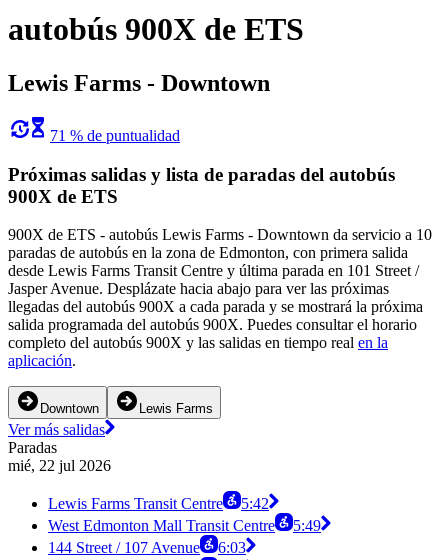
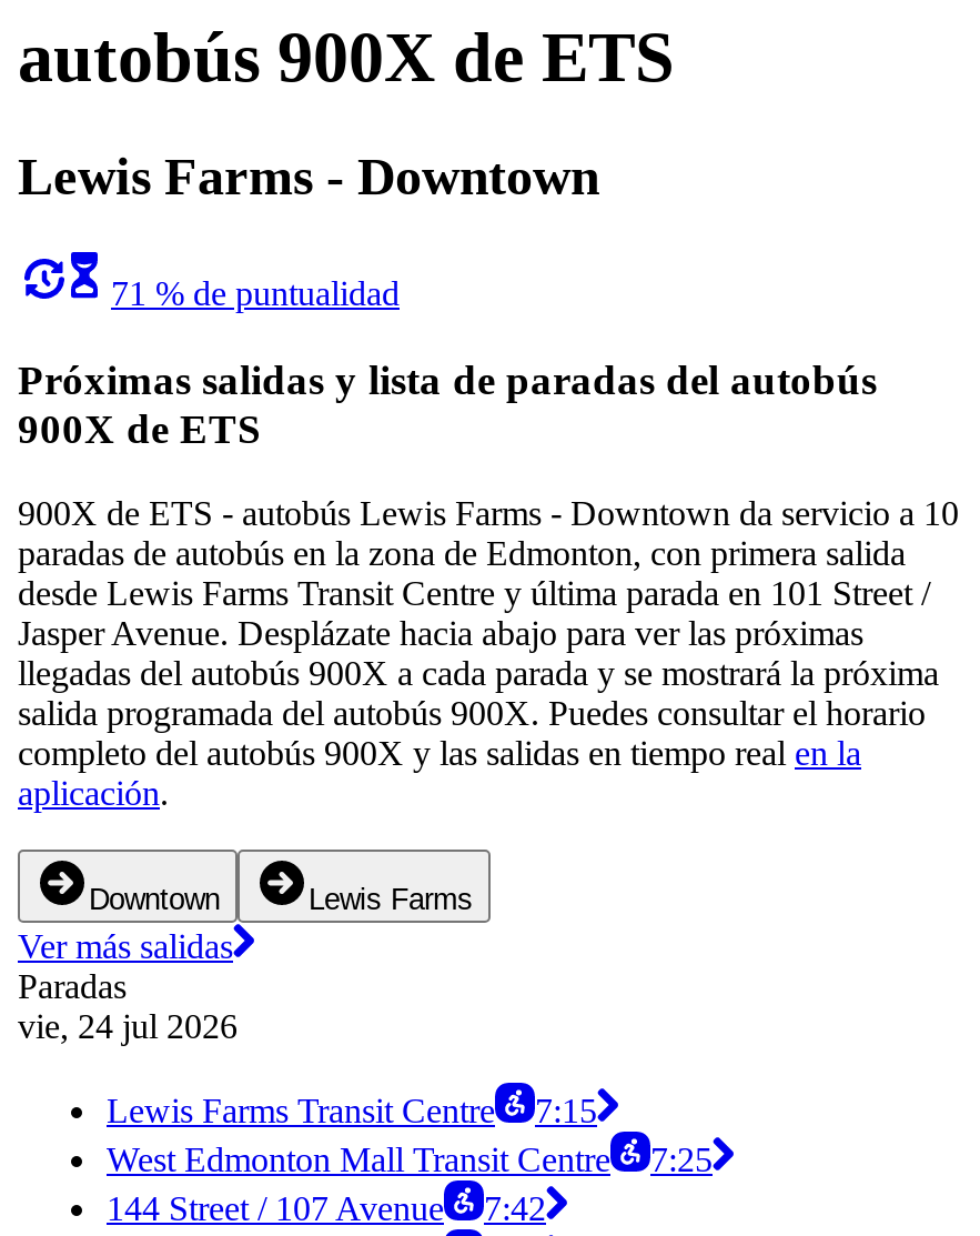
[8,457,111,474] mié, 22 jul 2026 -> [18,1008,238,1045] vie, 24 jul 2026
[48,495,269,512] Lewis Farms Transit Centre 5:42 -> [107,1092,597,1130] Lewis Farms Transit Centre 7:15
[48,517,321,534] West Edmonton Mall Transit Centre 5:49 -> [107,1141,713,1179] West Edmonton Mall Transit Centre 7:25
[48,539,246,556] 144 Street / 107 Avenue 6:03 -> [107,1190,546,1228] 144 Street / 107 Avenue 7:42

